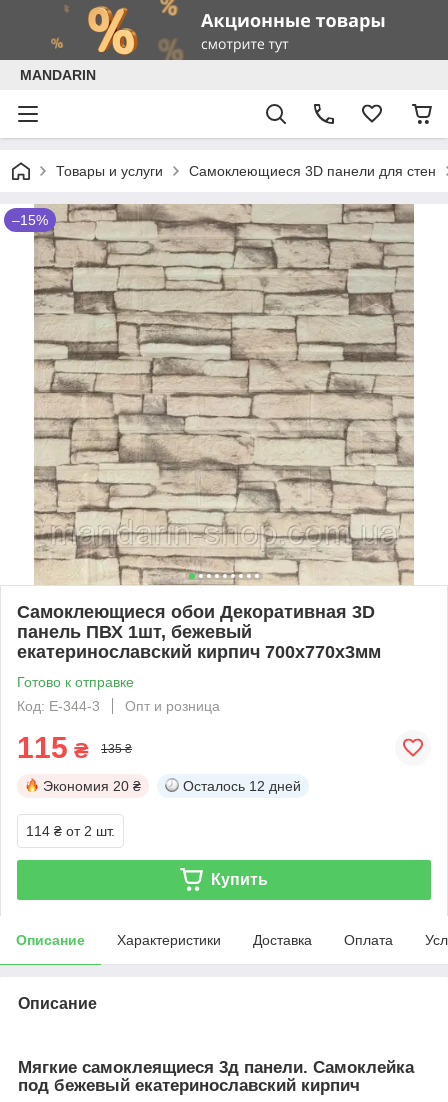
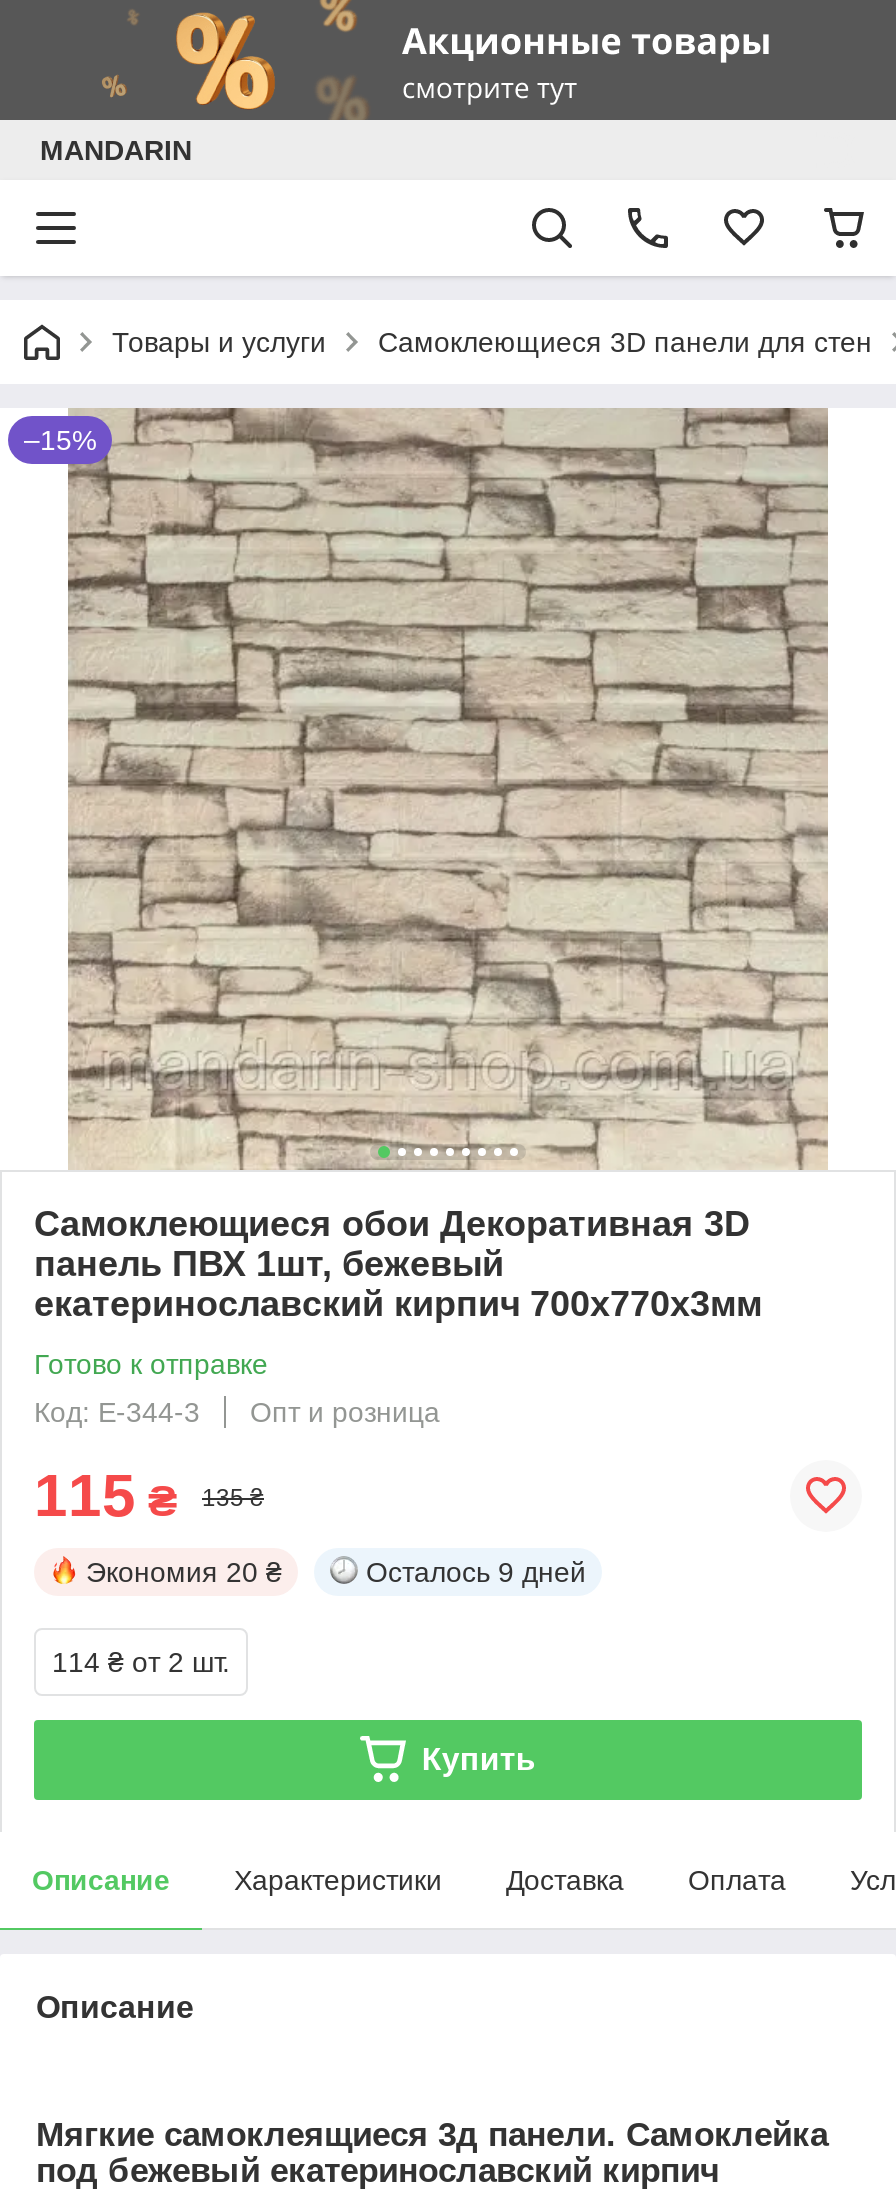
[183,778,301,794] Осталось 12 дней -> [366,1556,586,1588] Осталось 9 дней

